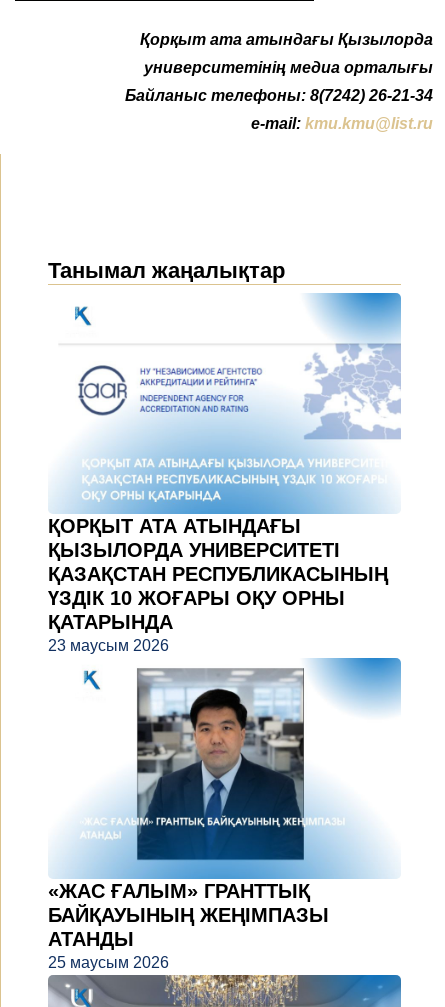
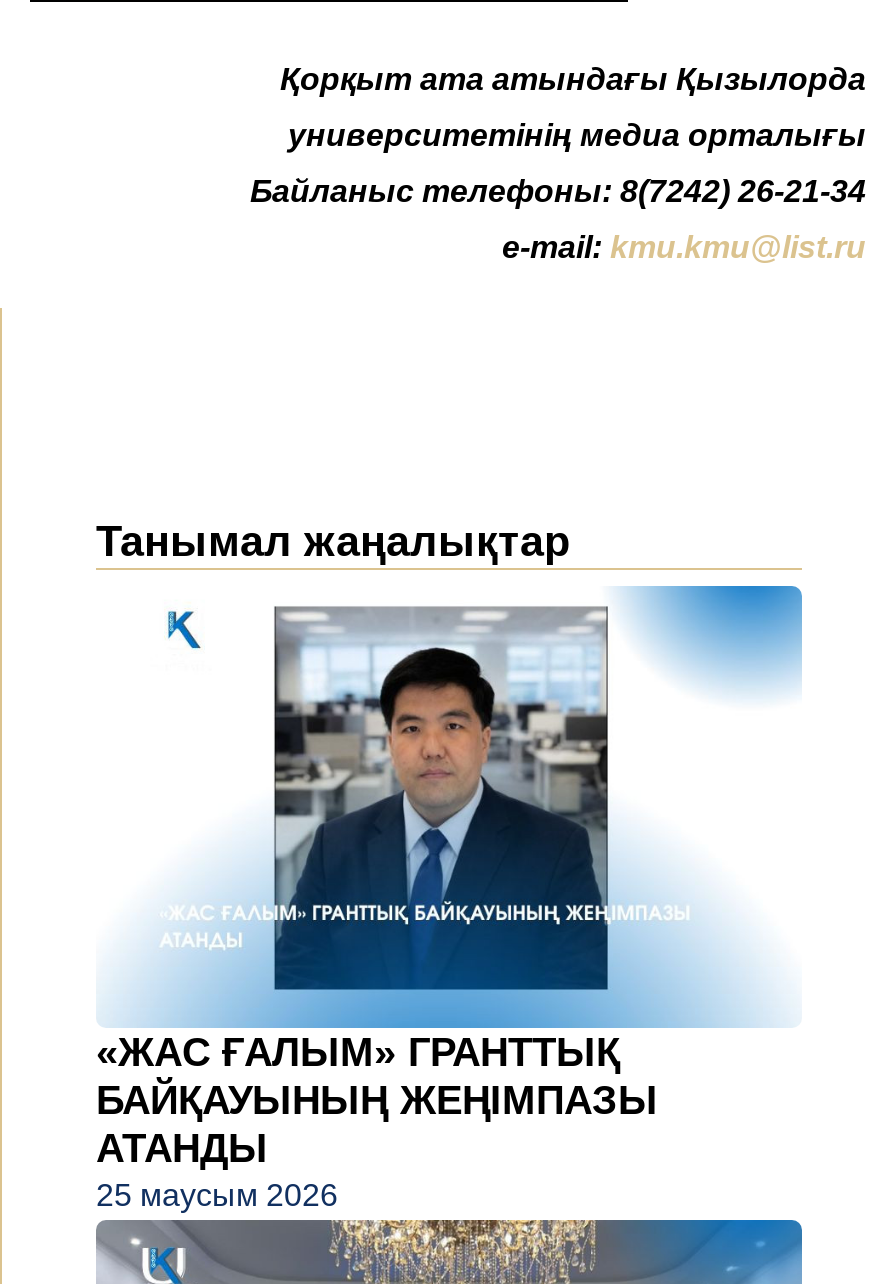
[48,303,401,654] [image] | ҚОРҚЫТ АТА АТЫНДАҒЫ | ҚЫЗЫЛОРДА УНИВЕРСИТЕТІ | ҚАЗАҚСТАН РЕСПУБЛИКАСЫНЫҢ | ҮЗДІК 10 ЖОҒАРЫ ОҚУ ОРНЫ | ҚАТАРЫНДА | 23 маусым 2026 -> none

